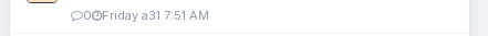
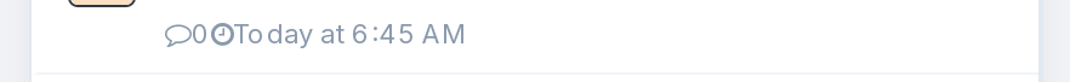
[83,8,209,23] 0 Friday a31 7:51 AM -> [192,17,466,51] 0 Today at 6:45 AM

